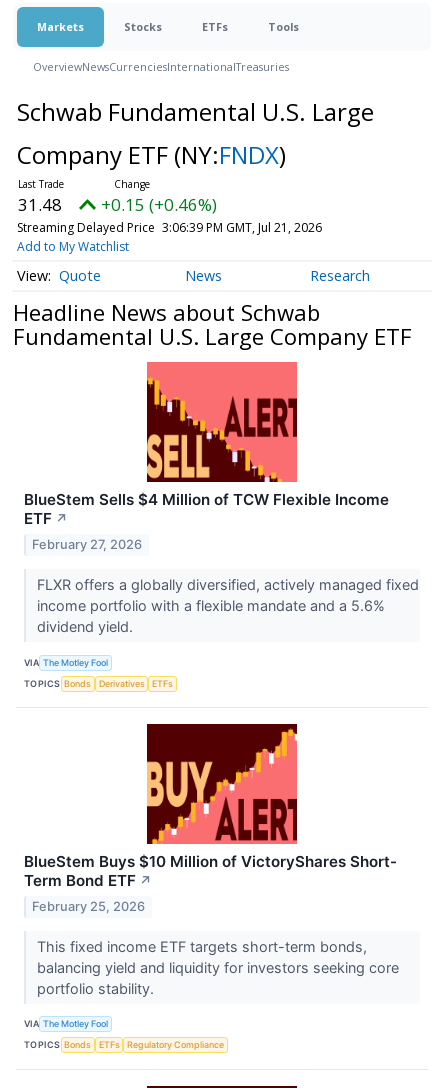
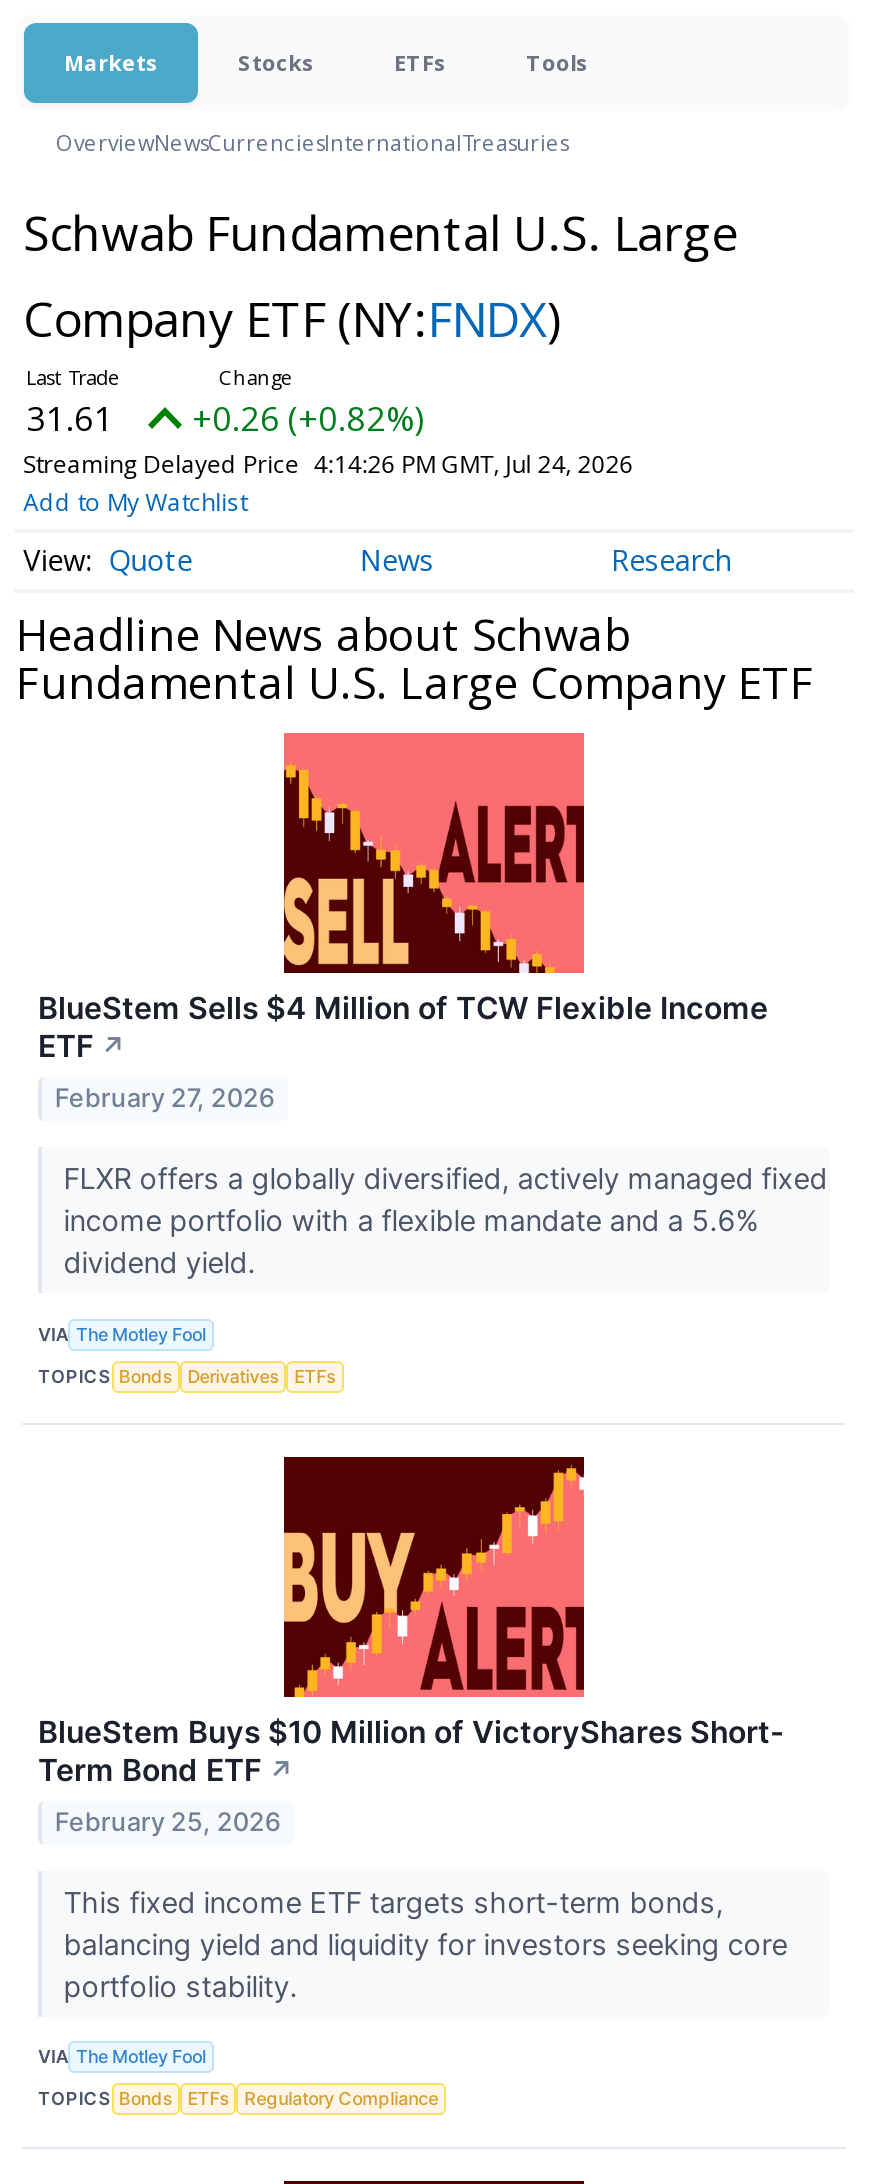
[18,193,62,216] 31.48 -> [26,395,114,441] 31.61
[101,193,217,216] +0.15 (+0.46%) -> [192,395,424,441] +0.26 (+0.82%)
[17,219,322,236] Streaming Delayed Price 3:06:39 PM GMT, Jul 21, 2026 -> [23,447,634,481] Streaming Delayed Price 4:14:26 PM GMT, Jul 24, 2026

